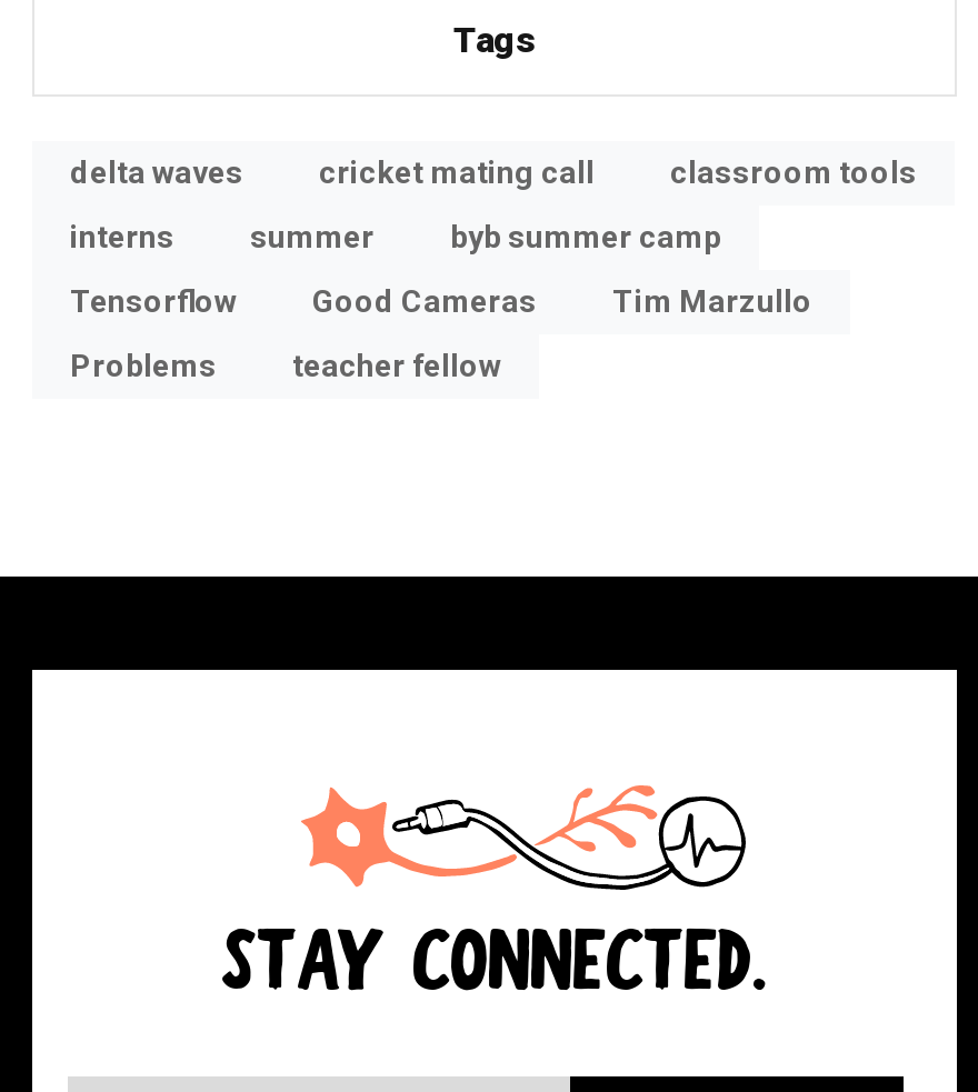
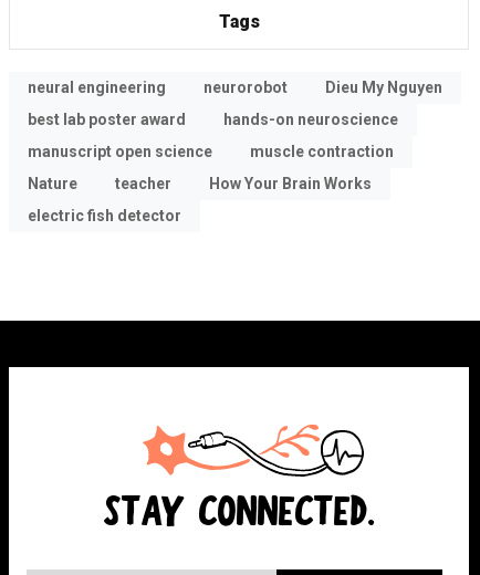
[70,154,917,383] delta waves | cricket mating call | classroom tools | interns | summer | byb summer camp | Tensorflow | Good Cameras | Tim Marzullo | Problems | teacher fellow -> [28,78,442,224] neural engineering | neurorobot | Dieu My Nguyen | best lab poster award | hands-on neuroscience | manuscript open science | muscle contraction | Nature | teacher | How Your Brain Works | electric fish detector

